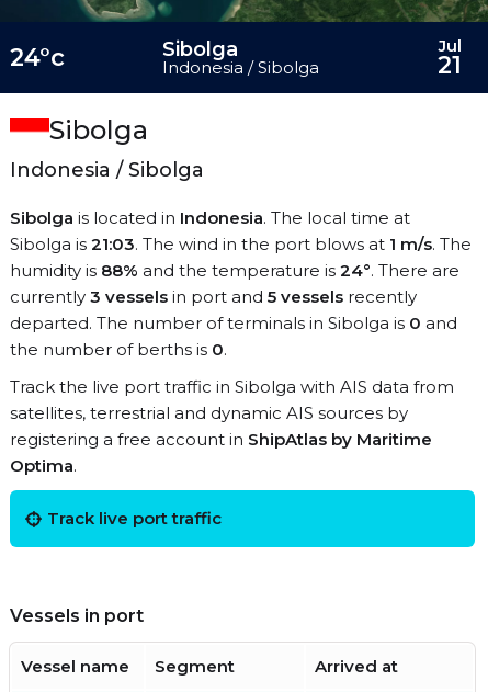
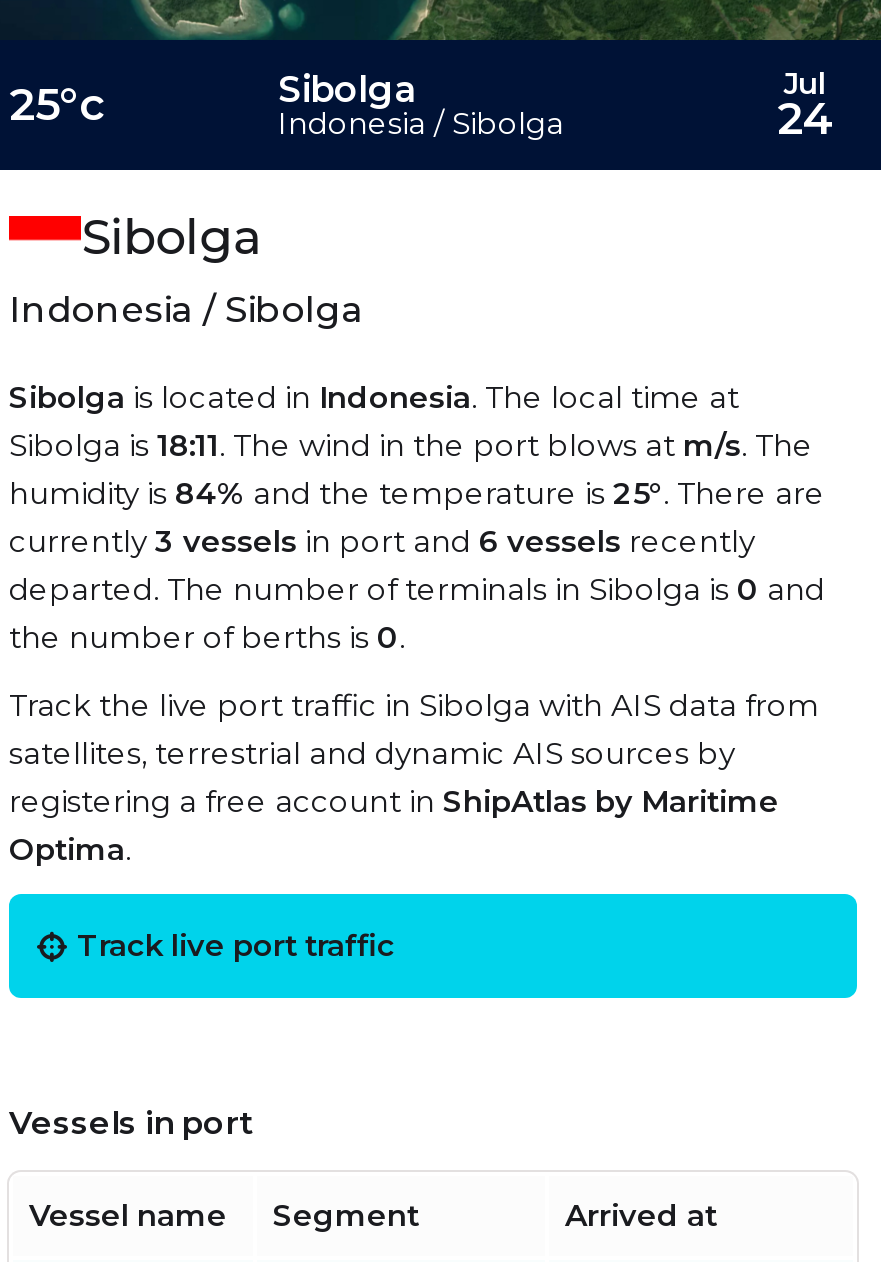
[10,43,65,72] 24°c -> [9,78,105,132] 25°c
[438,50,462,80] 21 -> [777,92,833,146] 24
[10,234,472,307] Sibolga is 21:03. The wind in the port blows at 1 m/s. The | humidity is 88% and the temperature is 24°. There are | currently 3 vessels in port and 5 vessels recently -> [9,426,825,560] Sibolga is 18:11. The wind in the port blows at m/s. The | humidity is 84% and the temperature is 25°. There are | currently 3 vessels in port and 6 vessels recently

